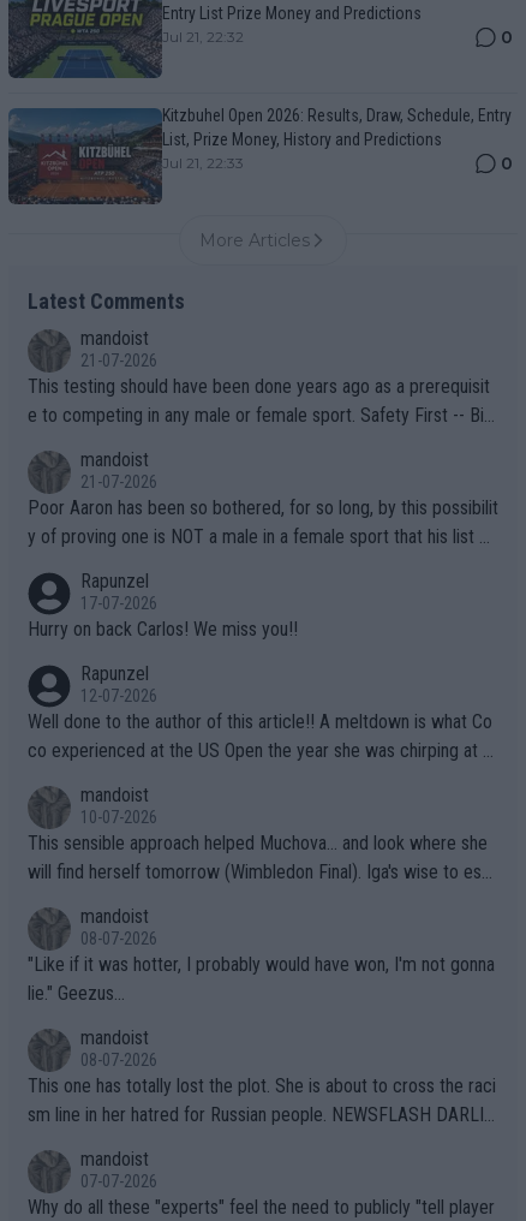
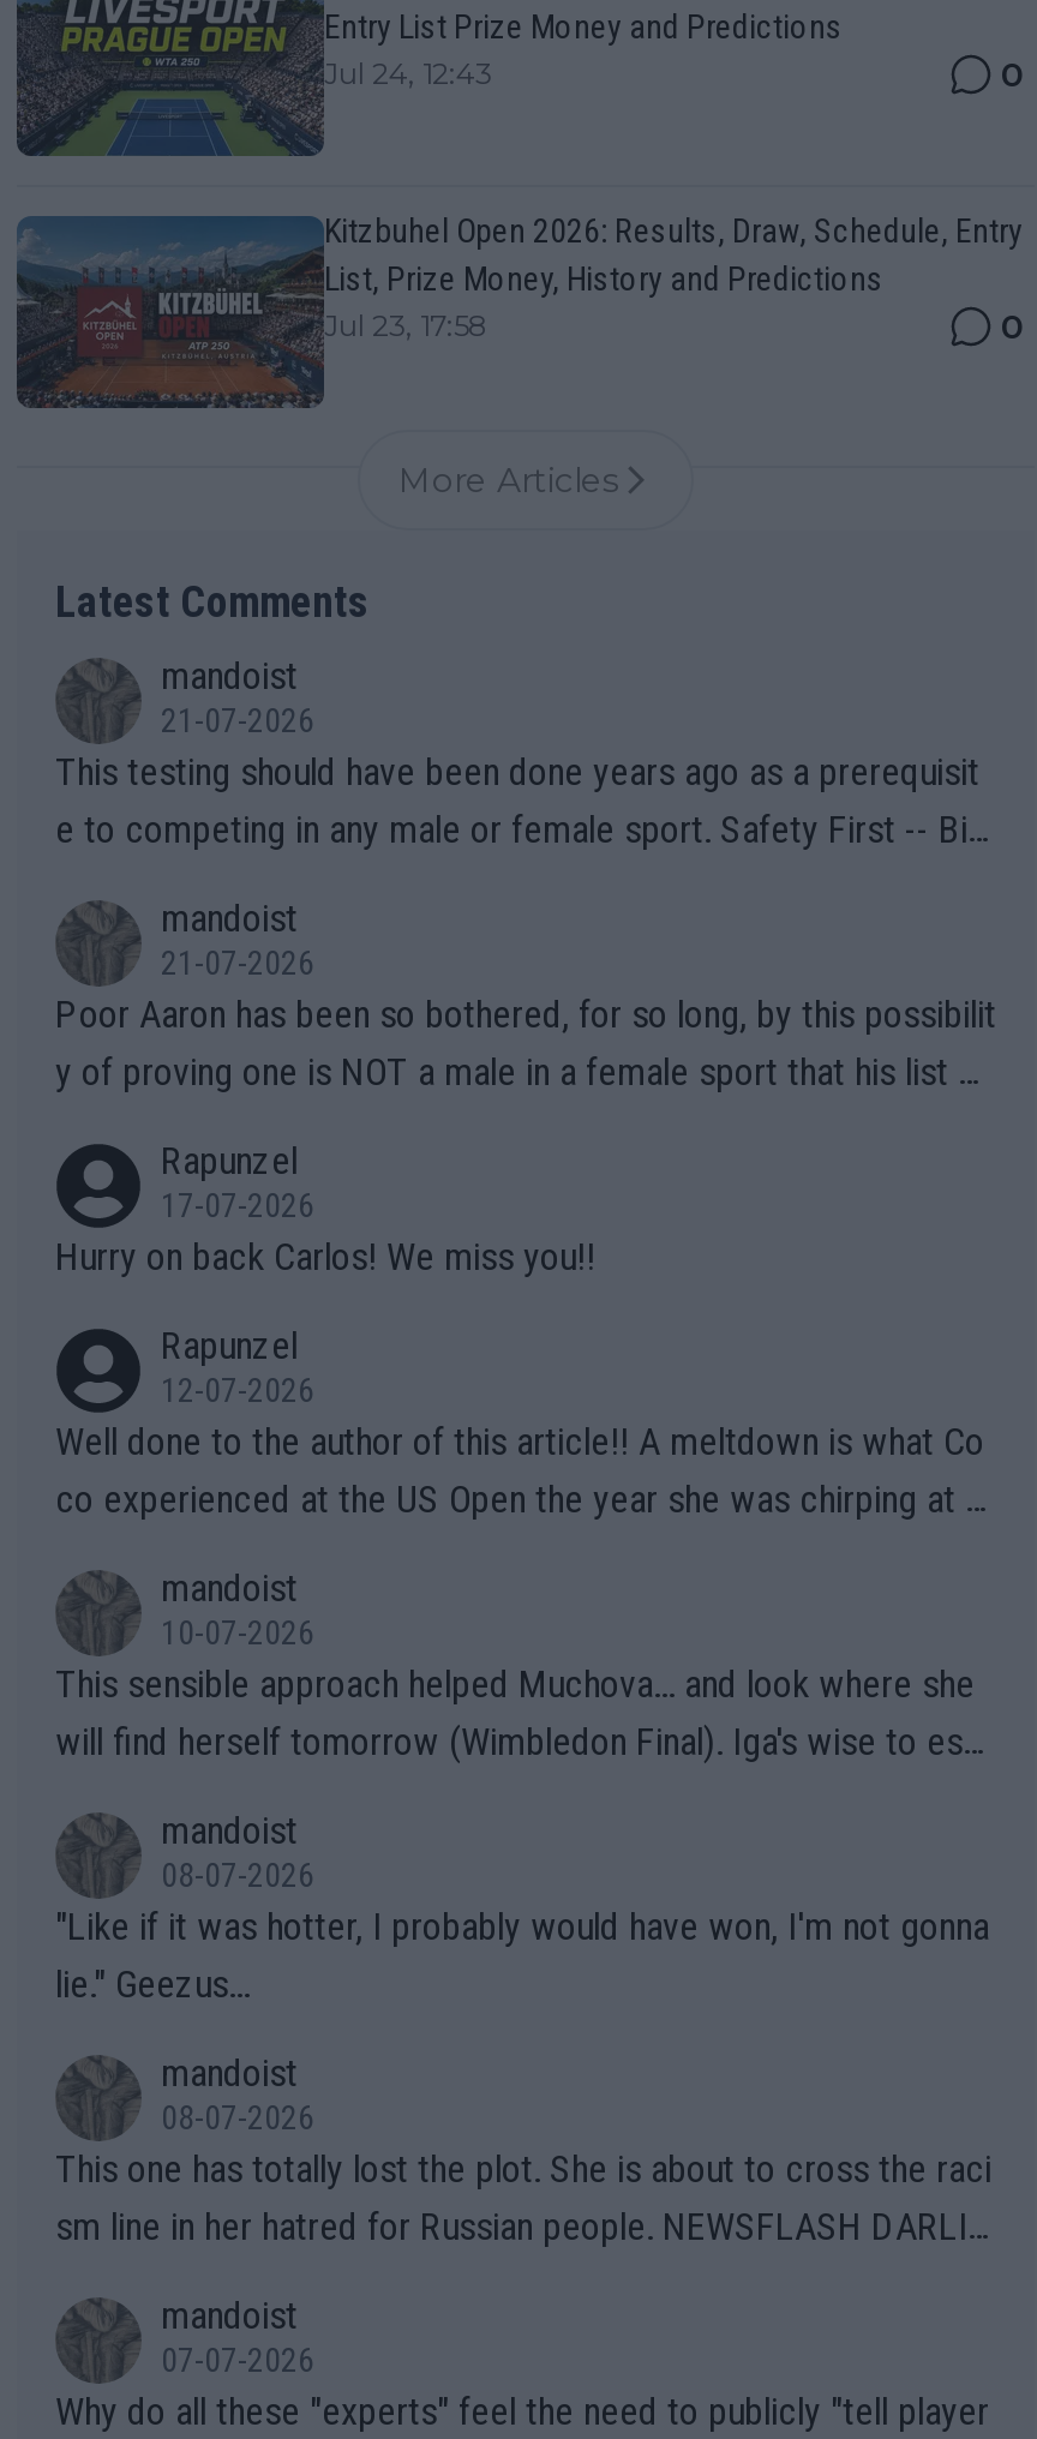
[162,27,244,45] Jul 21, 22:32 -> [324,54,492,91] Jul 24, 12:43
[162,153,244,171] Jul 21, 22:33 -> [324,307,487,343] Jul 23, 17:58

